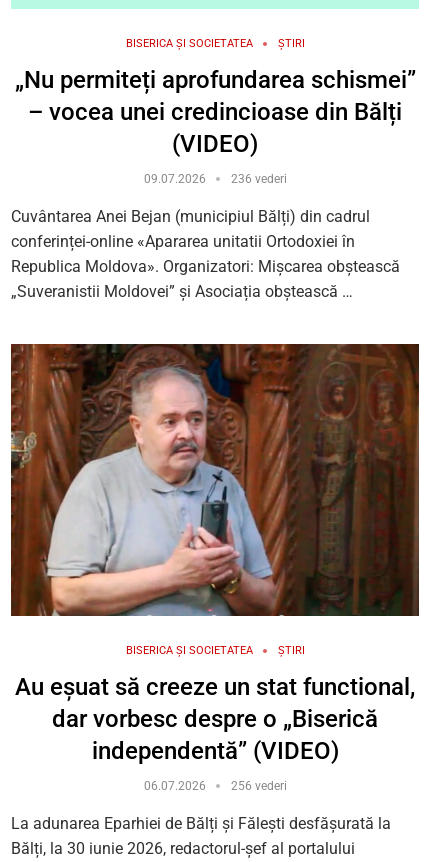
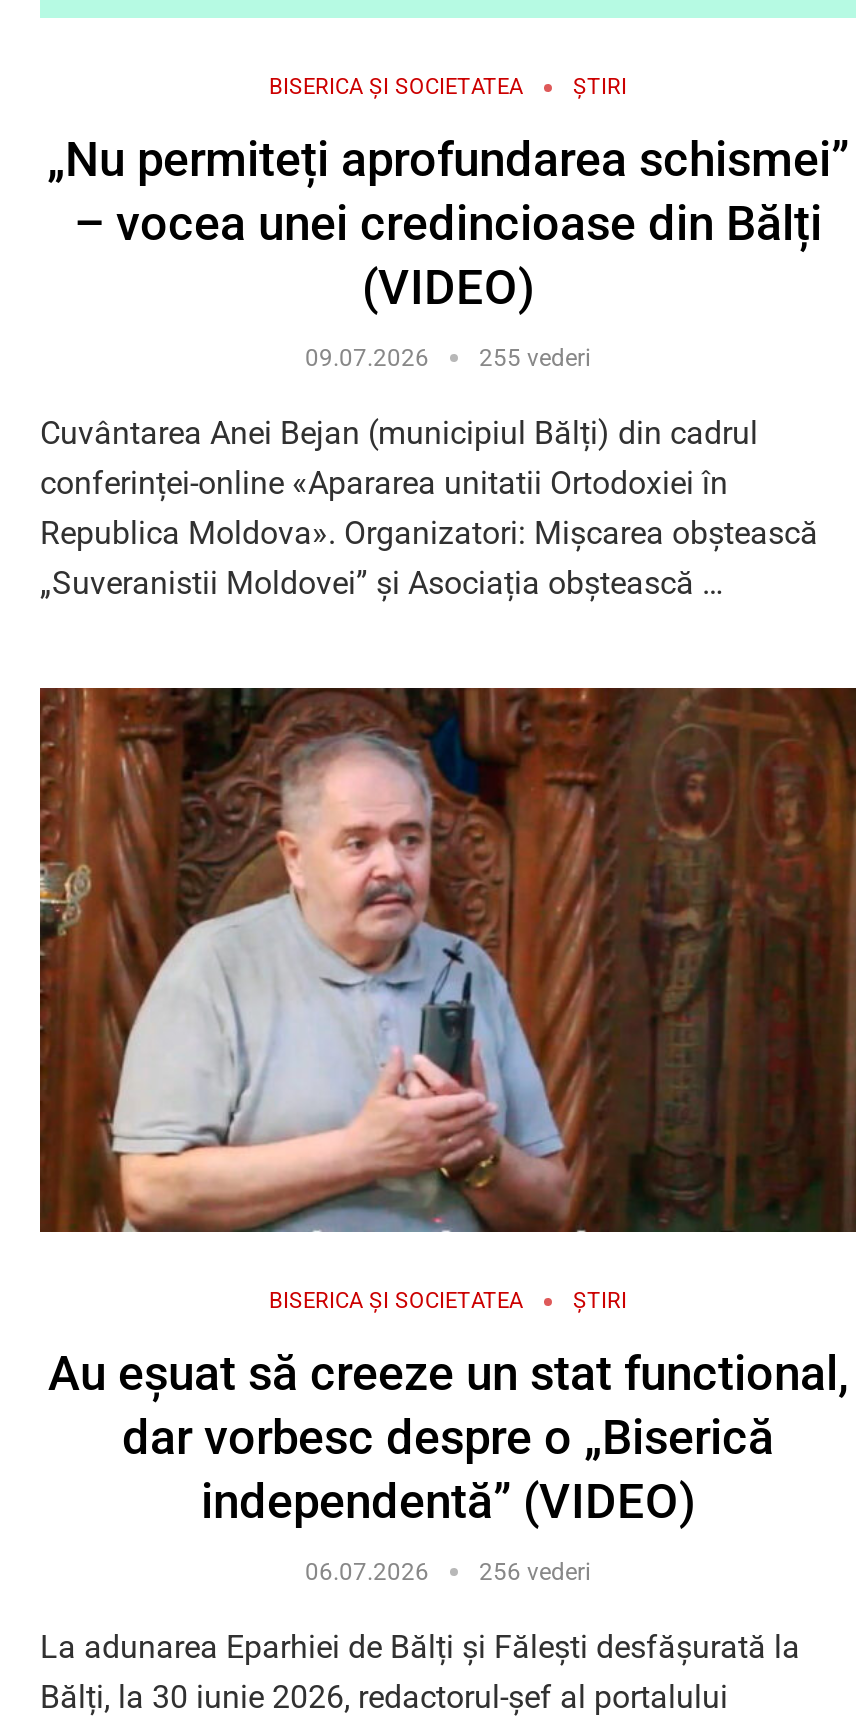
[143,172,286,186] 09.07.2026 236 vederi -> [305,345,591,373] 09.07.2026 255 vederi

